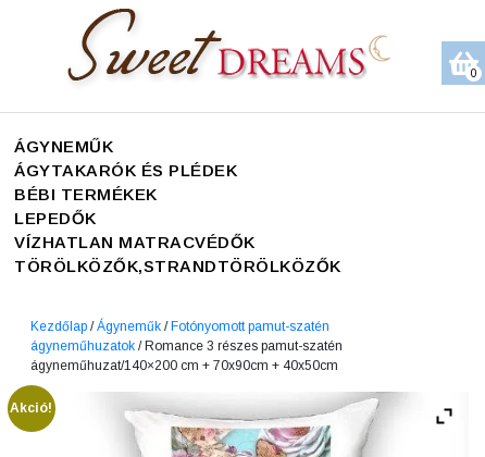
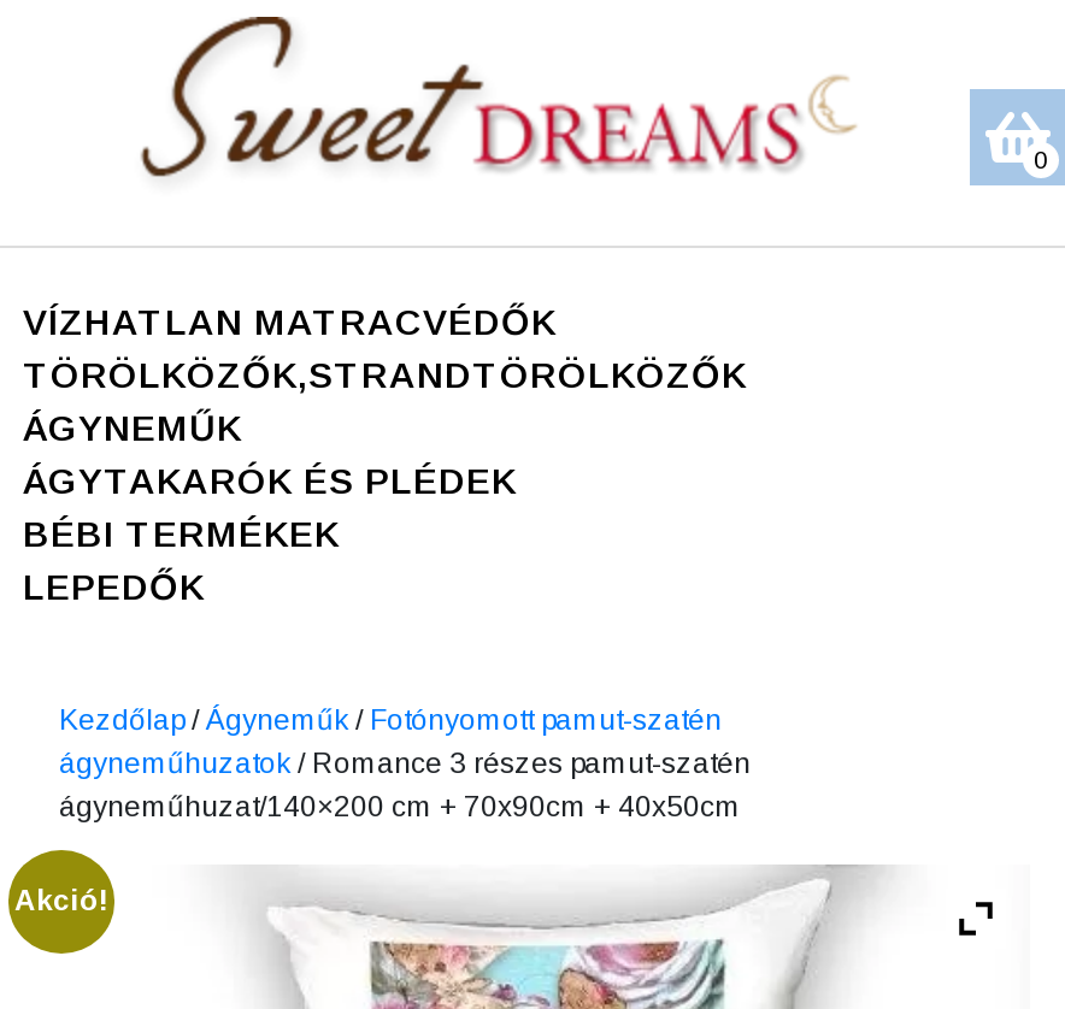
moved [14,137,237,227] -> [23,407,517,607]: ÁGYNEMŰK | ÁGYTAKARÓK ÉS PLÉDEK | BÉBI TERMÉKEK | LEPEDŐK
moved [14,233,341,275] -> [23,301,747,395]: VÍZHATLAN MATRACVÉDŐK | TÖRÖLKÖZŐK,STRANDTÖRÖLKÖZŐK

